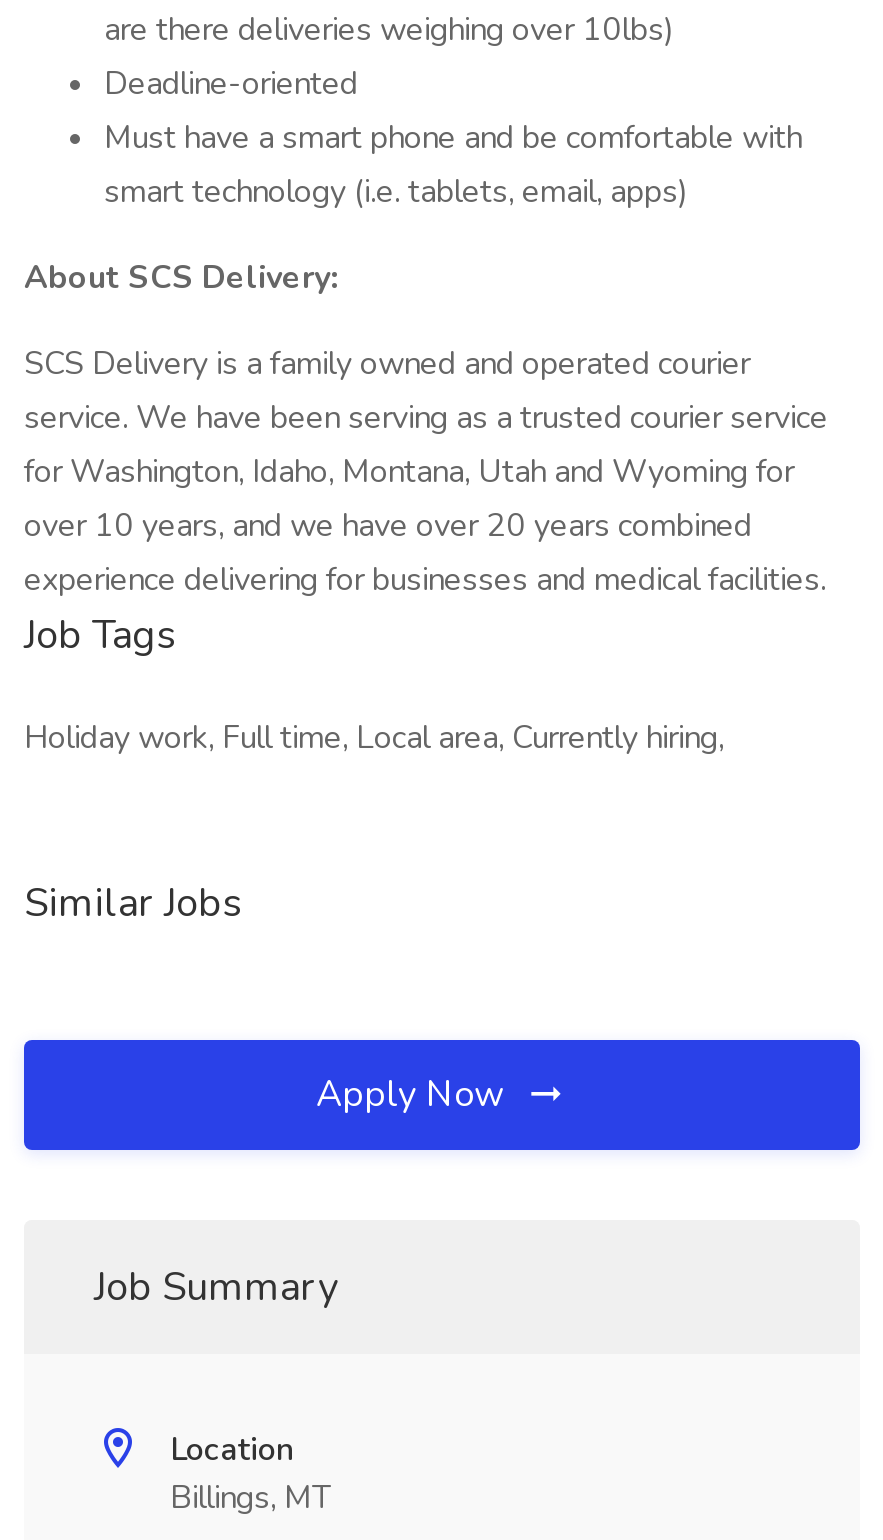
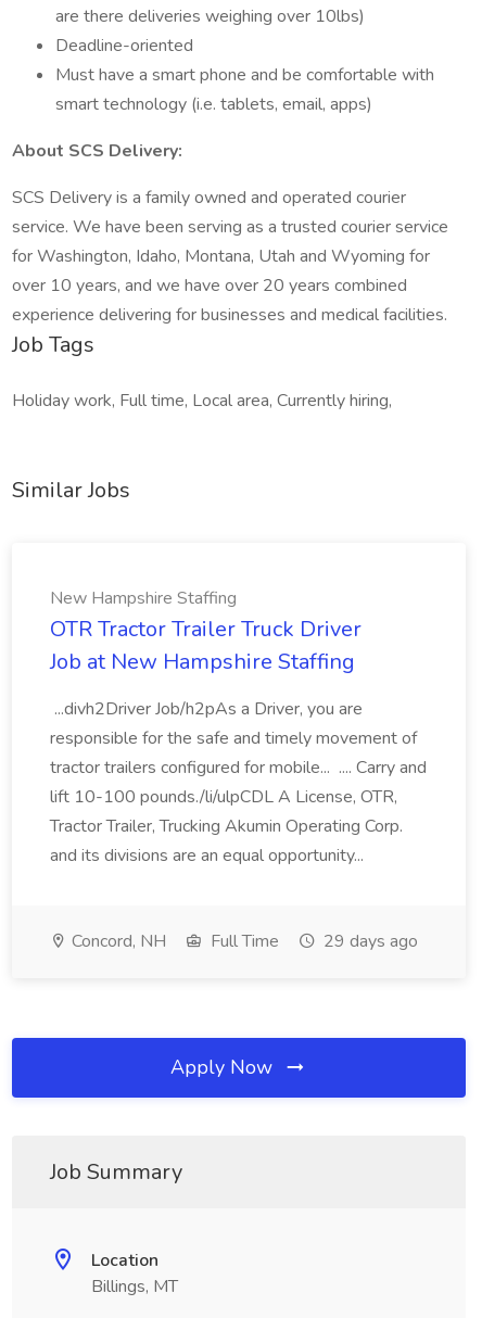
none -> [50,586,427,867] New Hampshire Staffing | OTR Tractor Trailer Truck Driver | Job at New Hampshire Staffing | ...divh2Driver Job/h2pAs a Driver, you are | responsible for the safe and timely movement of | tractor trailers configured for mobile... .... Carry and | lift 10-100 pounds./li/ulpCDL A License, OTR, | Tractor Trailer, Trucking Akumin Operating Corp. | and its divisions are an equal opportunity...
none -> [67,929,418,953] Concord, NH | Full Time | 29 days ago

